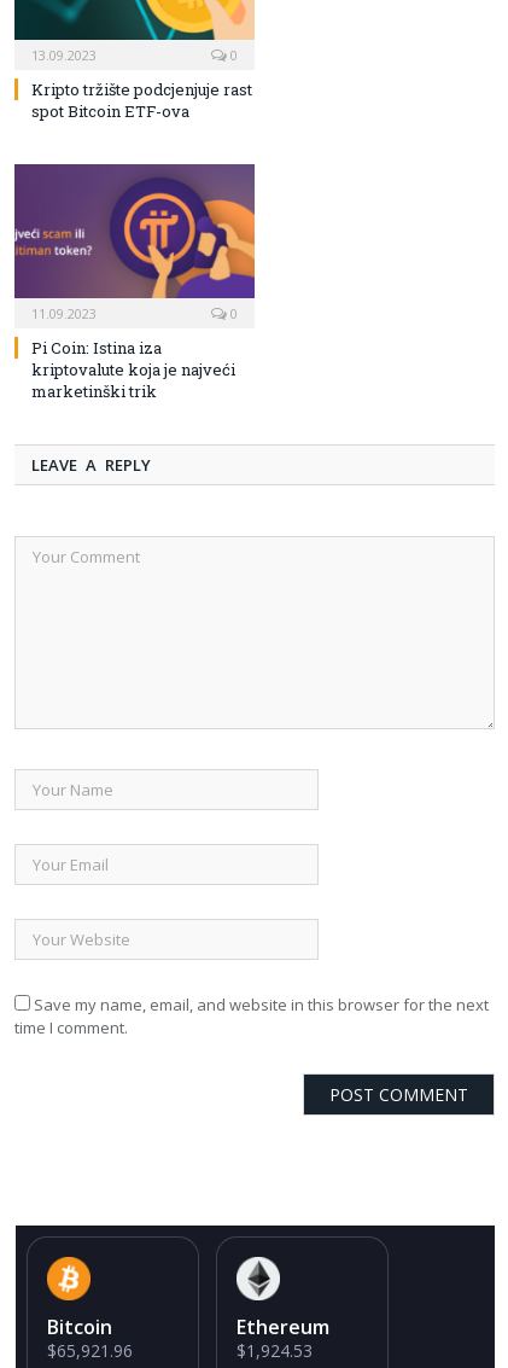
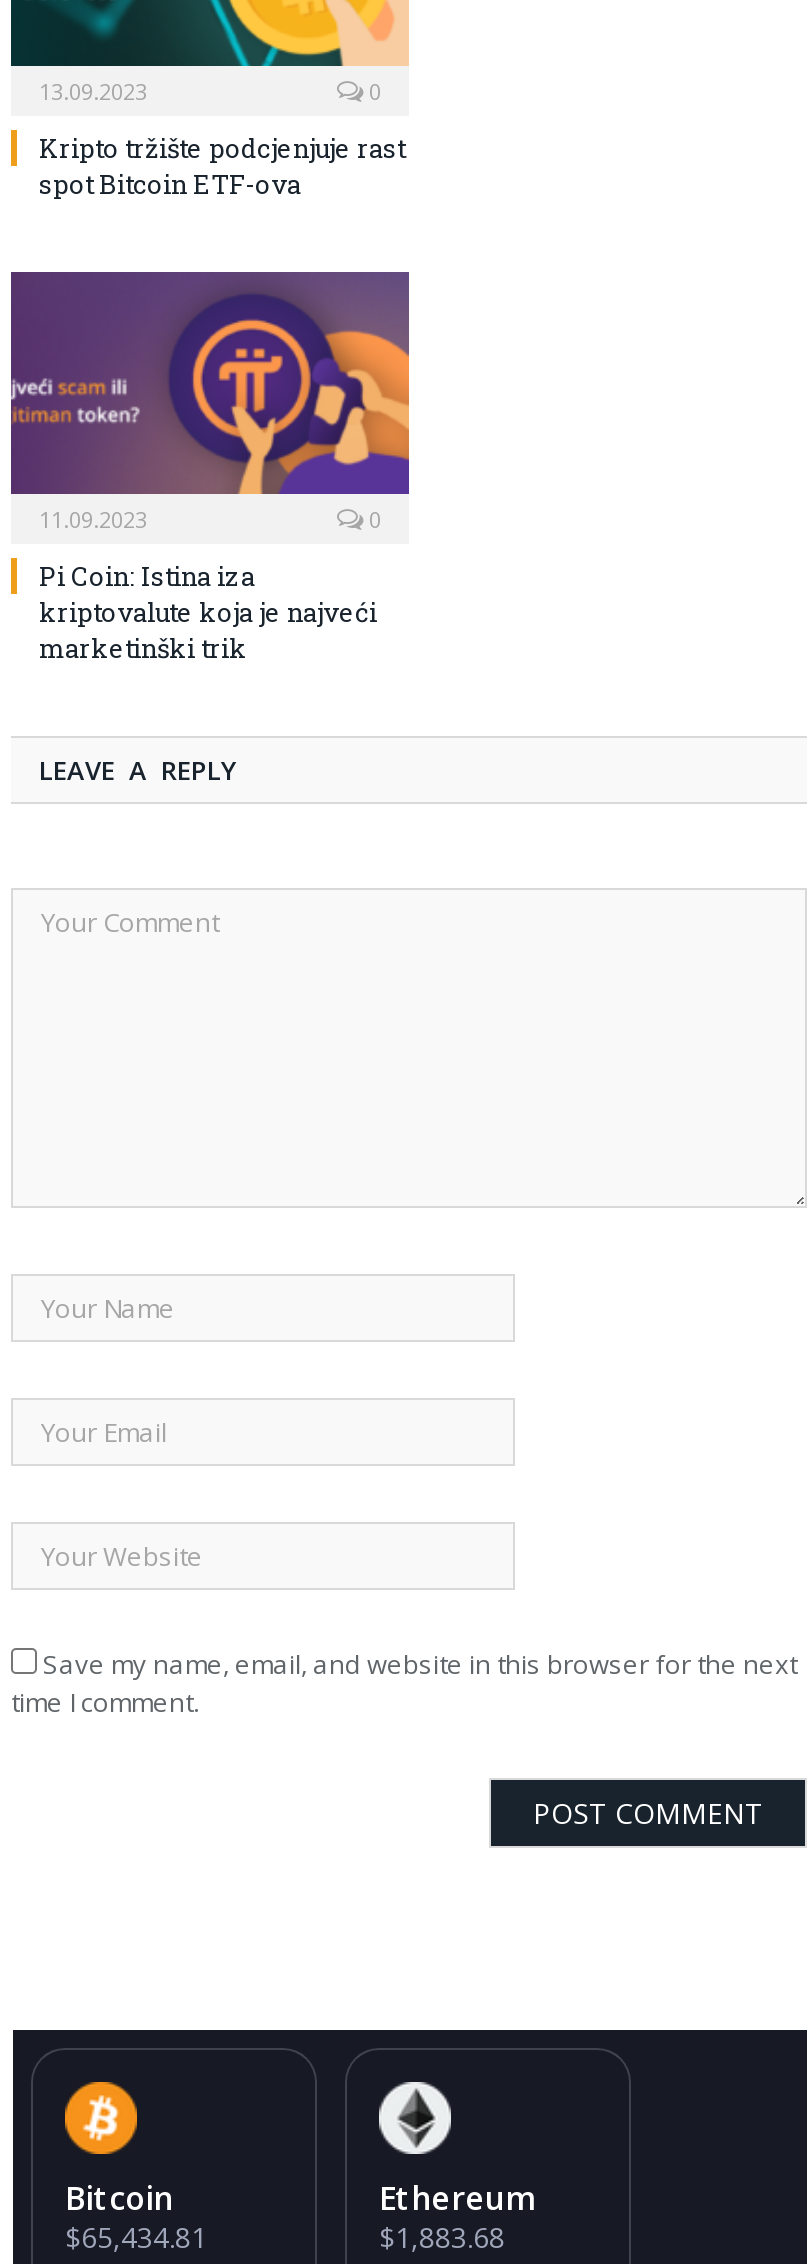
[47,1338,133,1361] $65,921.96 -> [65,2217,207,2255] $65,434.81
[237,1338,313,1361] $1,924.53 -> [379,2217,505,2255] $1,883.68

